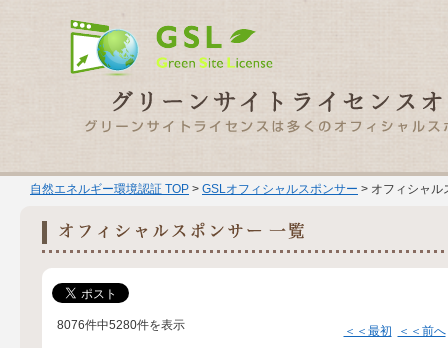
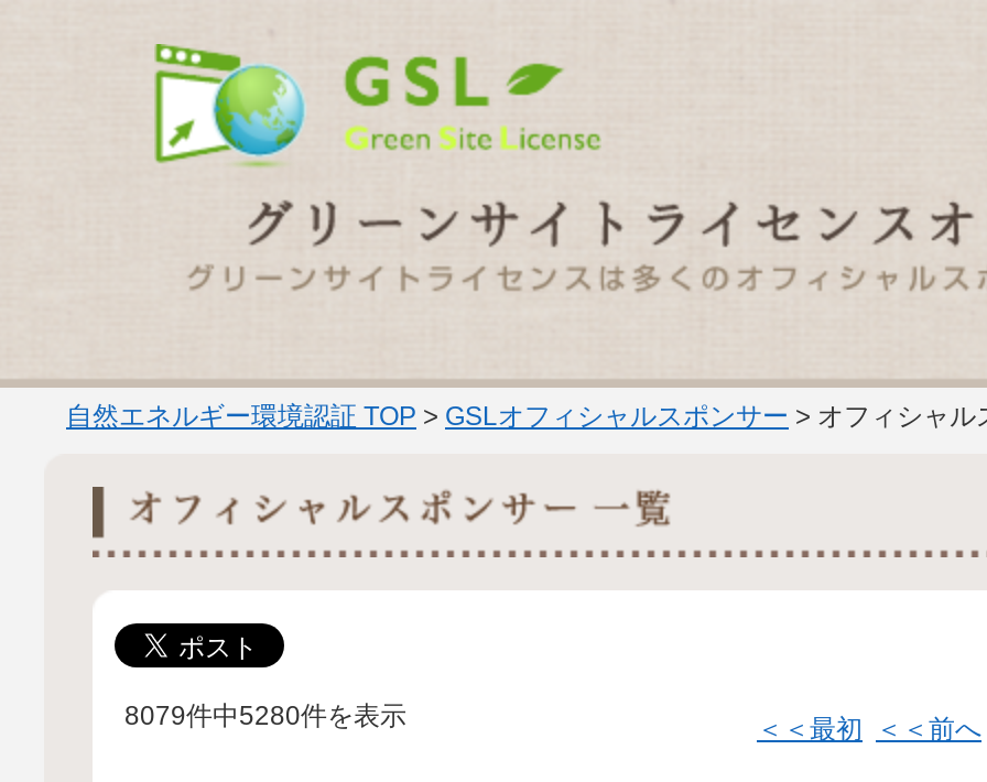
[56,318,184,332] 8076件中5280件を表示 -> [124,701,406,732] 8079件中5280件を表示

